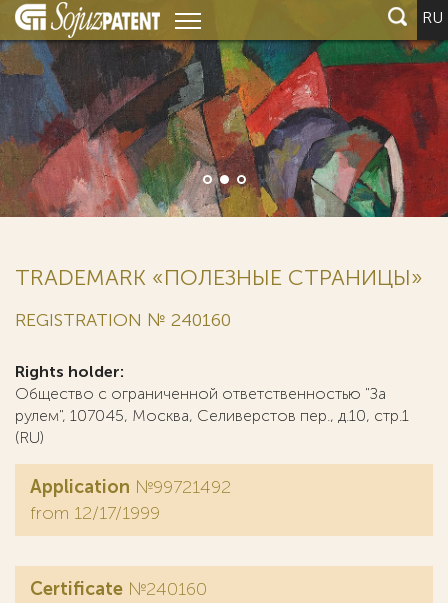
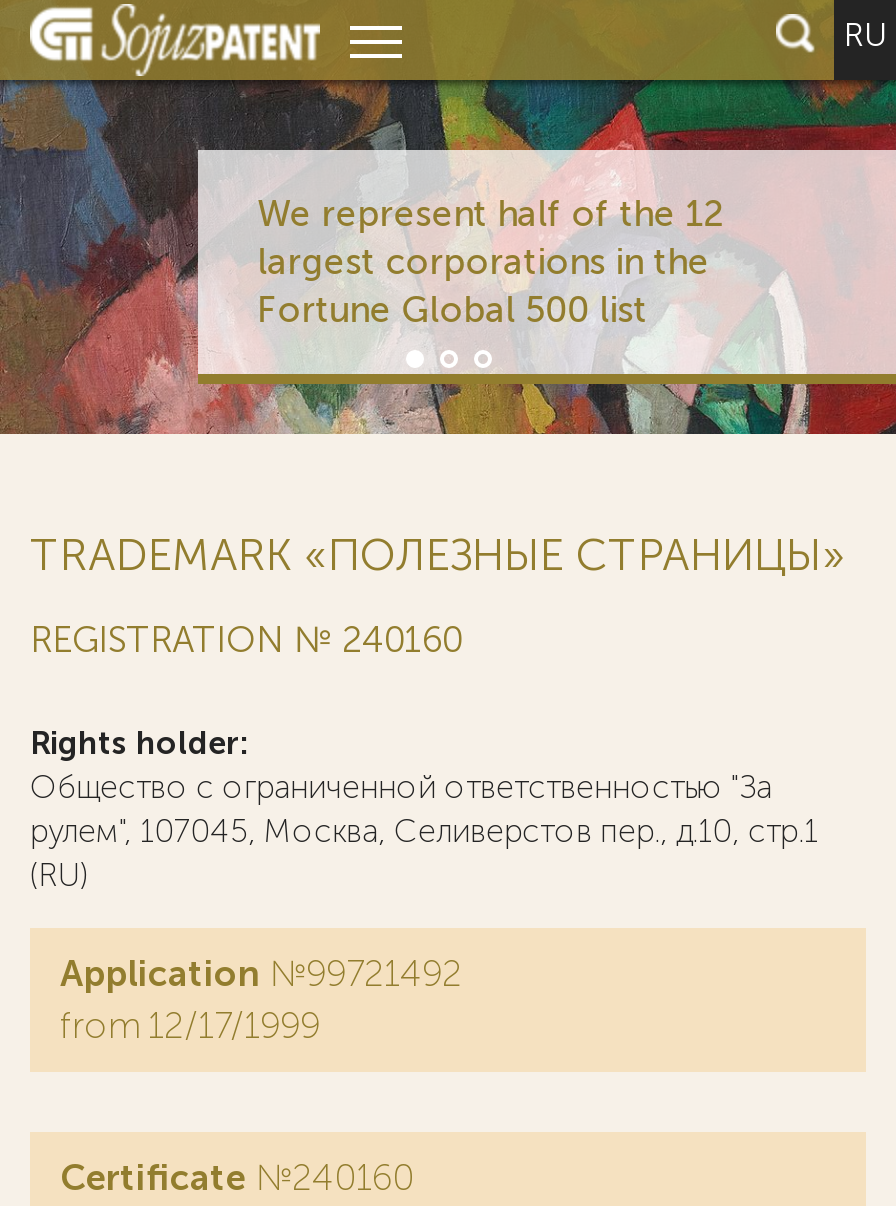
none -> [257,192,723,332] We represent half of the 12 | largest corporations in the | Fortune Global 500 list
[99,75,445,192] [image] -> [196,148,890,386] [image]

